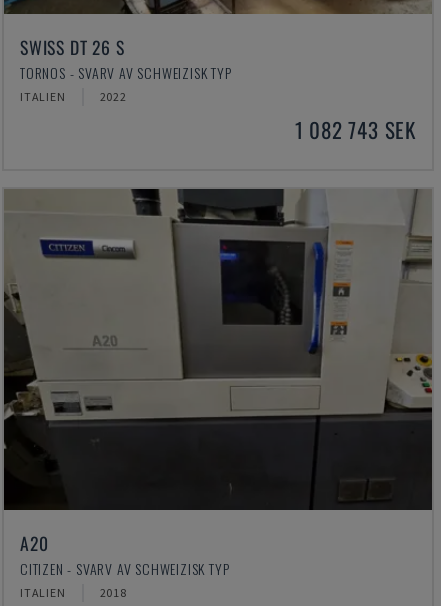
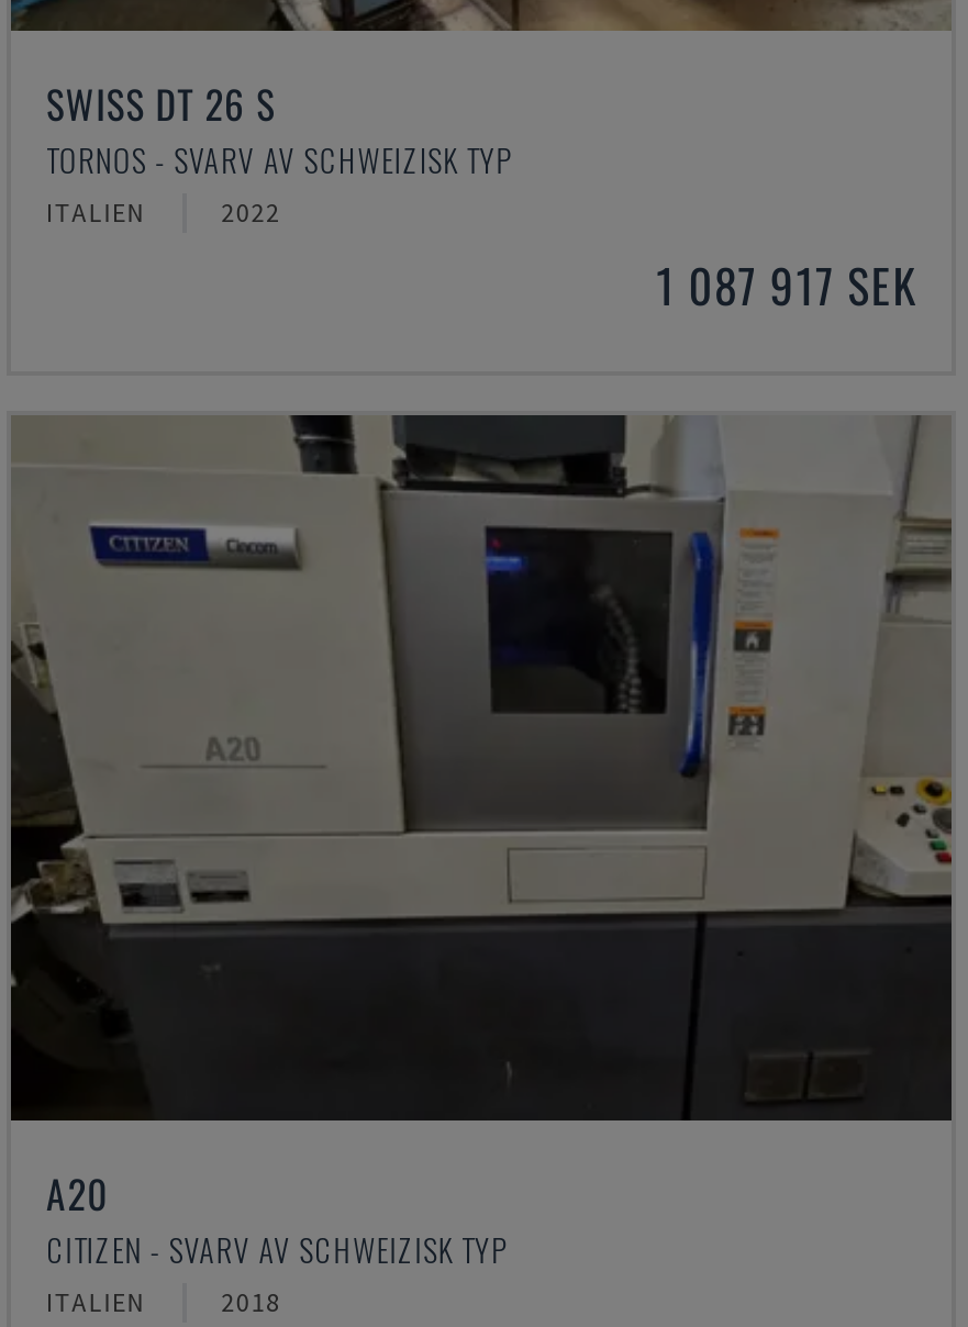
[295,114,416,145] 1 082 743 SEK -> [656,250,916,319] 1 087 917 SEK

